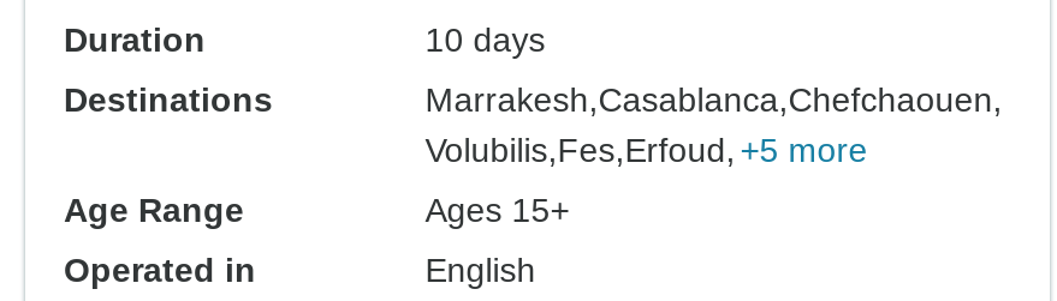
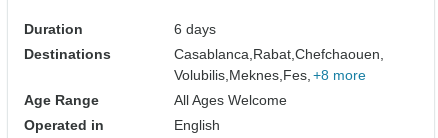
[425,20,545,59] 10 days -> [174,21,216,37] 6 days
[425,80,1002,118] Marrakesh,Casablanca,Chefchaouen, -> [174,46,384,62] Casablanca,Rabat,Chefchaouen,
[425,130,867,169] Volubilis,Fes,Erfoud, +5 more -> [174,67,366,83] Volubilis,Meknes,Fes, +8 more
[425,190,569,229] Ages 15+ -> [174,92,287,108] All Ages Welcome

